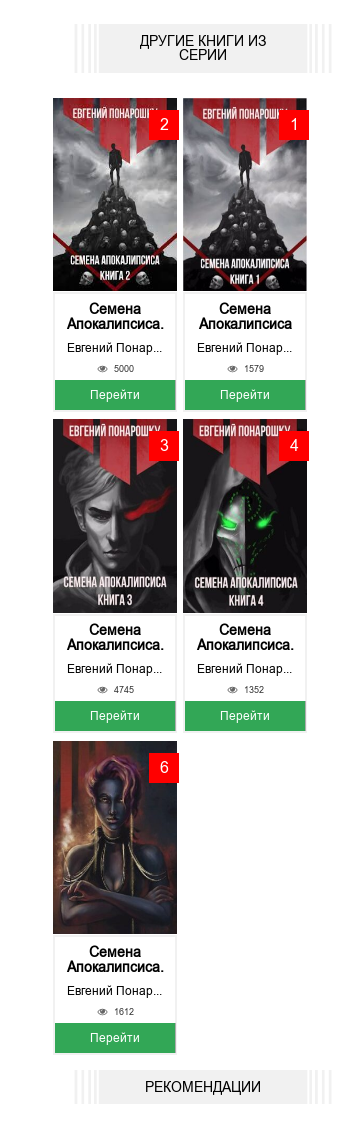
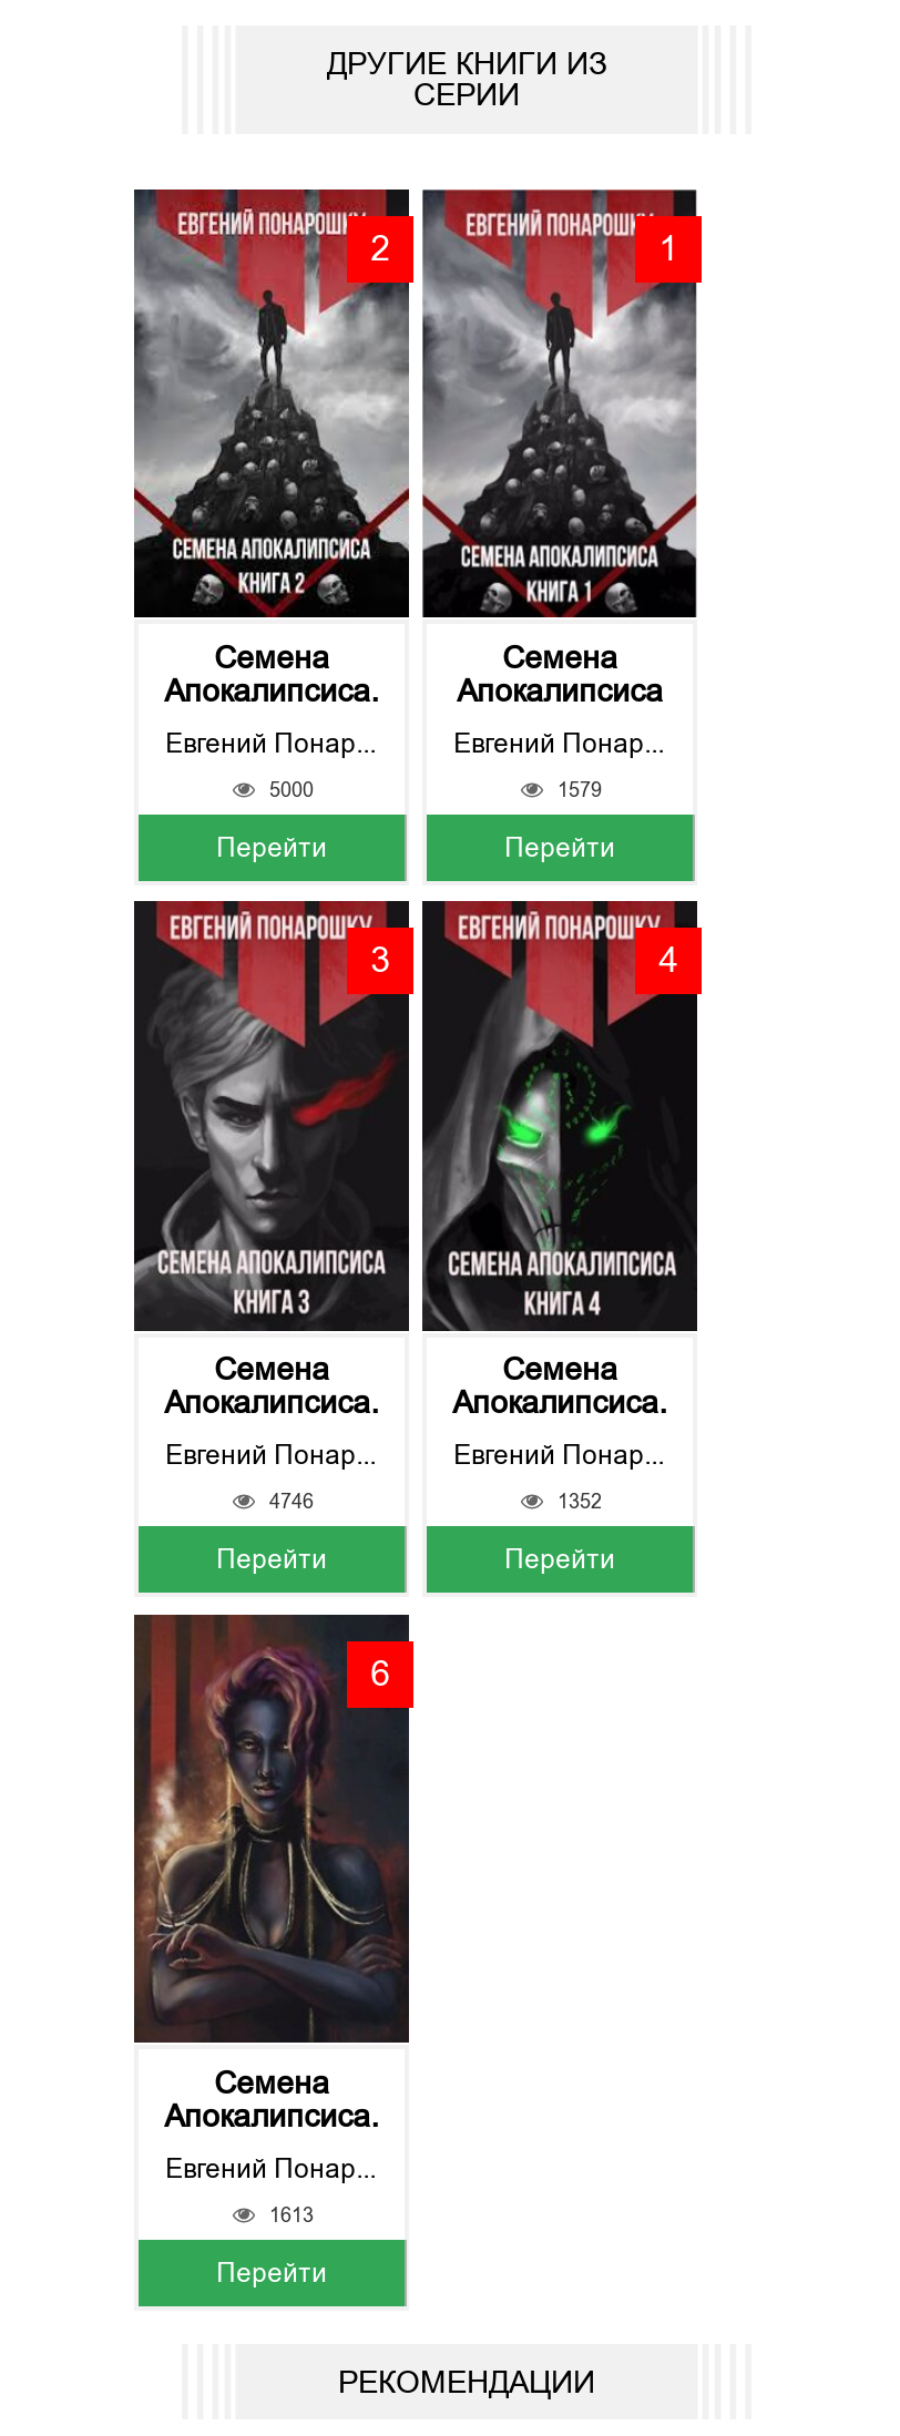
[114,685,134,695] 4745 -> [269,1491,314,1513] 4746
[114,1007,134,1017] 1612 -> [269,2204,314,2226] 1613

